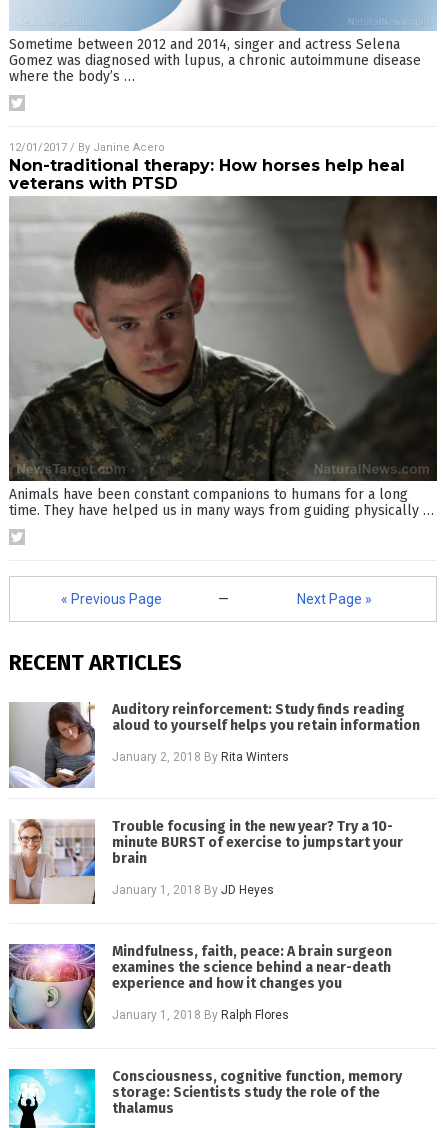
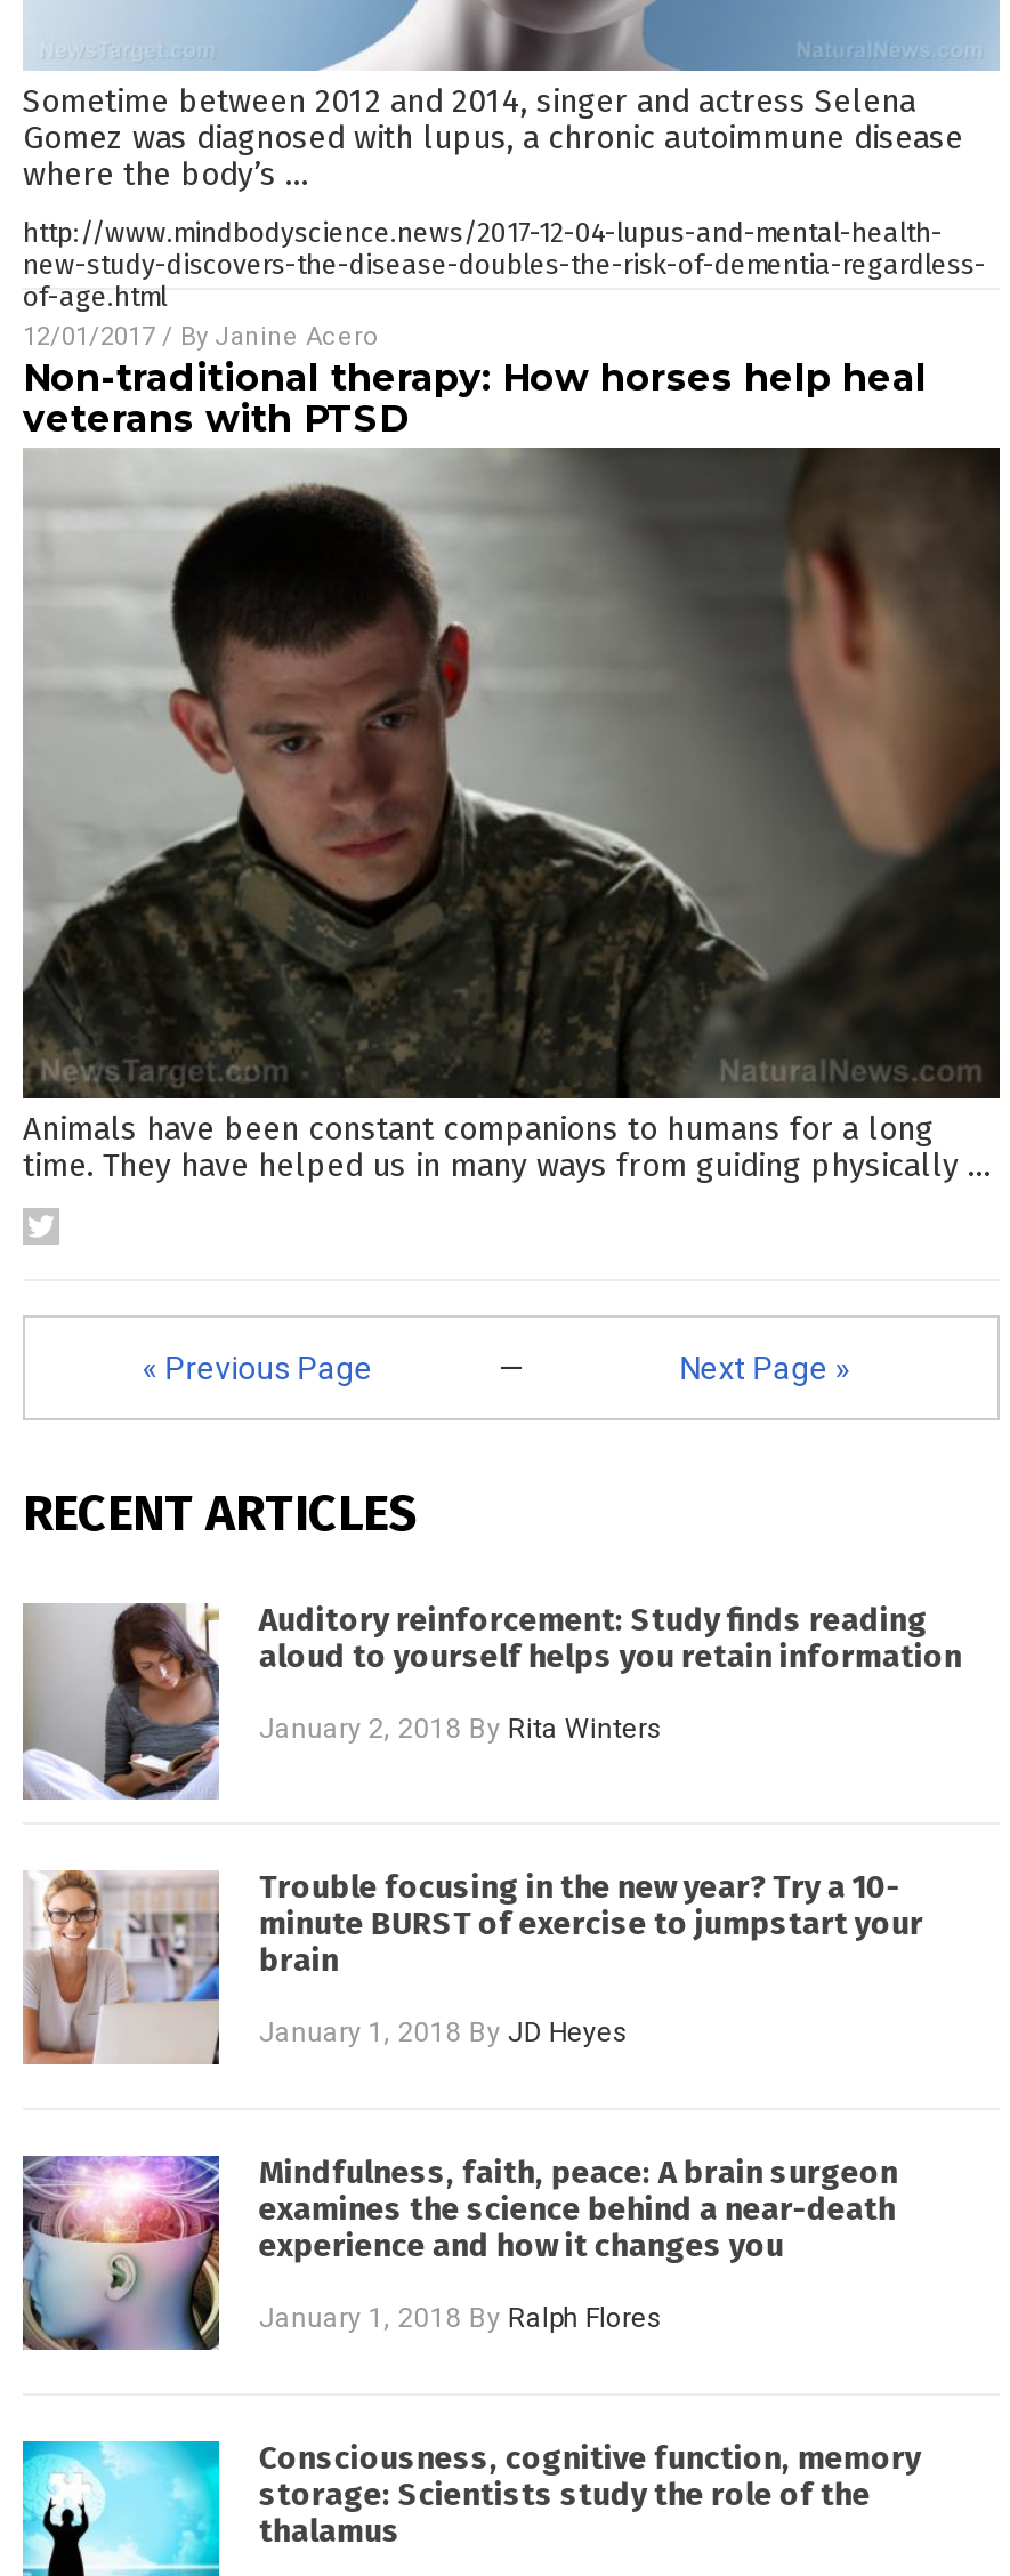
none -> [23,217,986,313] http://www.mindbodyscience.news/2017-12-04-lupus-and-mental-health- | new-study-discovers-the-disease-doubles-the-risk-of-dementia-regardless- | of-age.html

